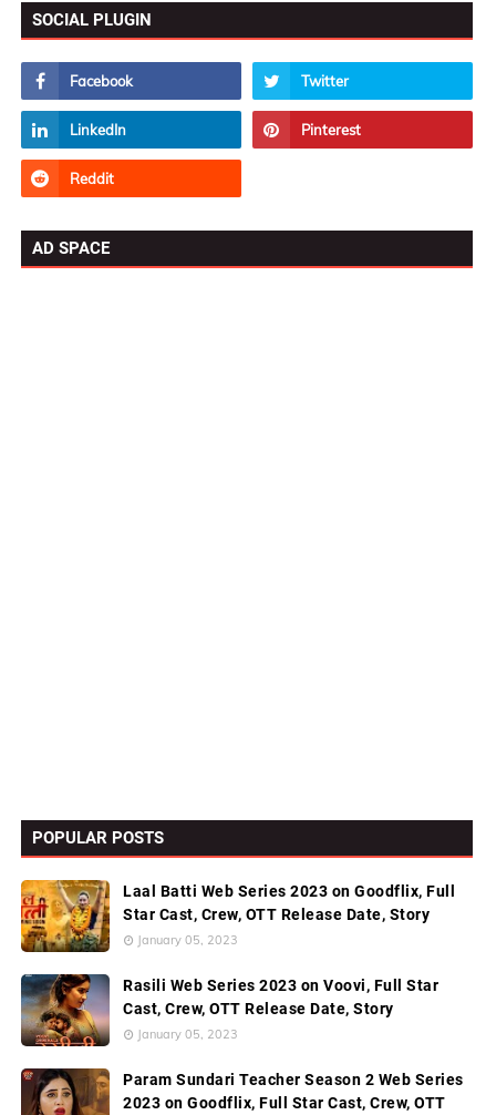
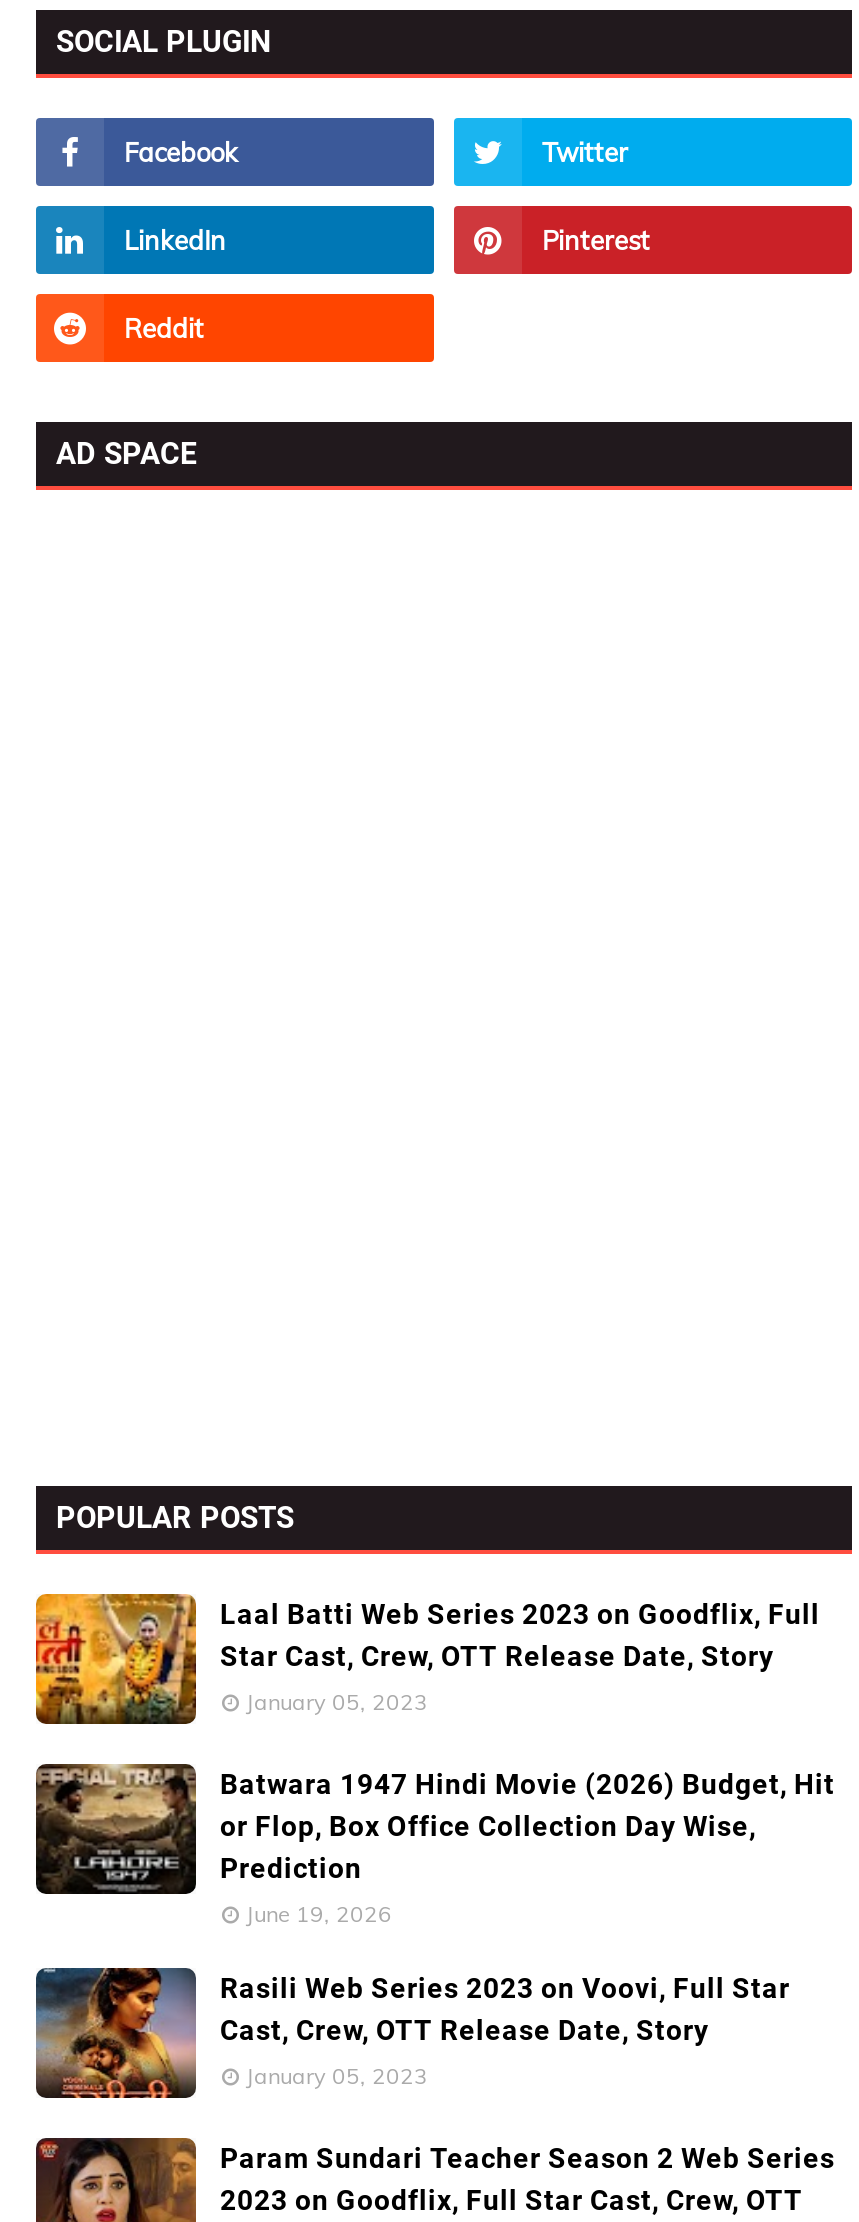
none -> [34,1762,835,1928] [image] | Batwara 1947 Hindi Movie (2026) Budget, Hit | or Flop, Box Office Collection Day Wise, | Prediction | June 19, 2026

